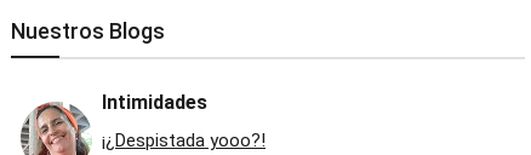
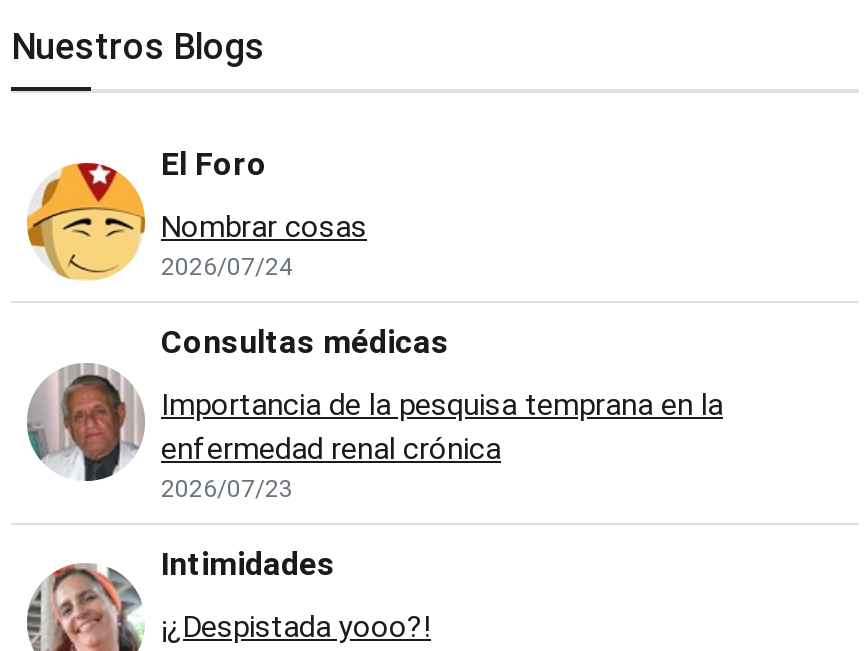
none -> [25,146,723,504] [image] | El Foro | Nombrar cosas | 2026/07/24 | Consultas médicas | Importancia de la pesquisa temprana en la | enfermedad renal crónica | 2026/07/23
none -> [25,361,133,491] [image]

